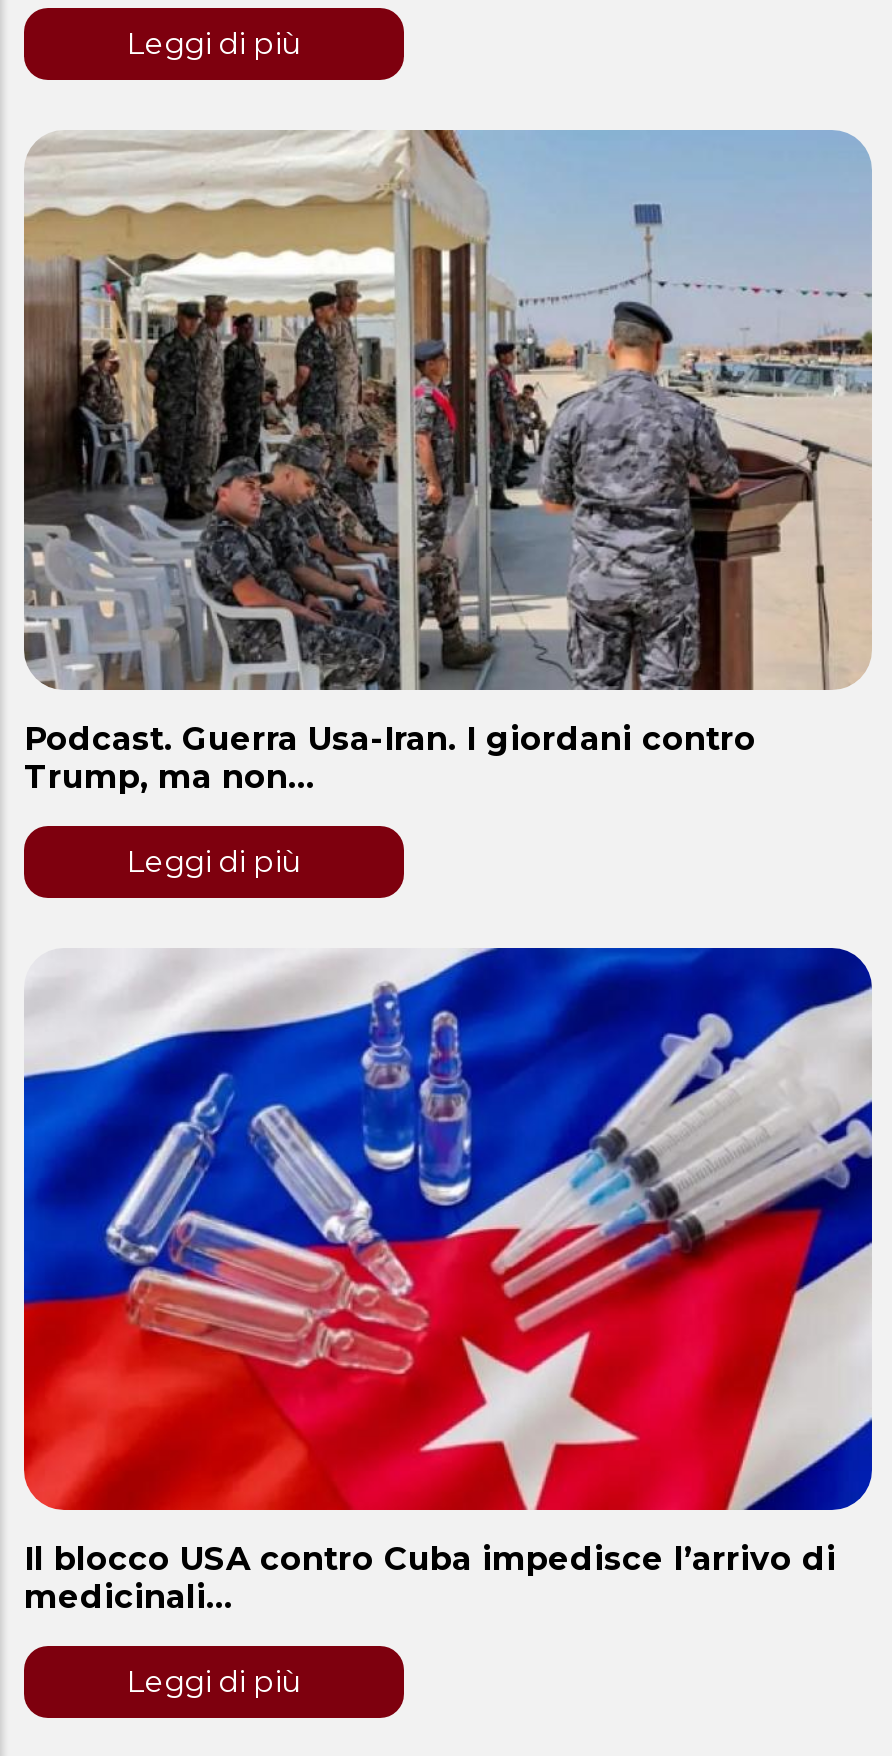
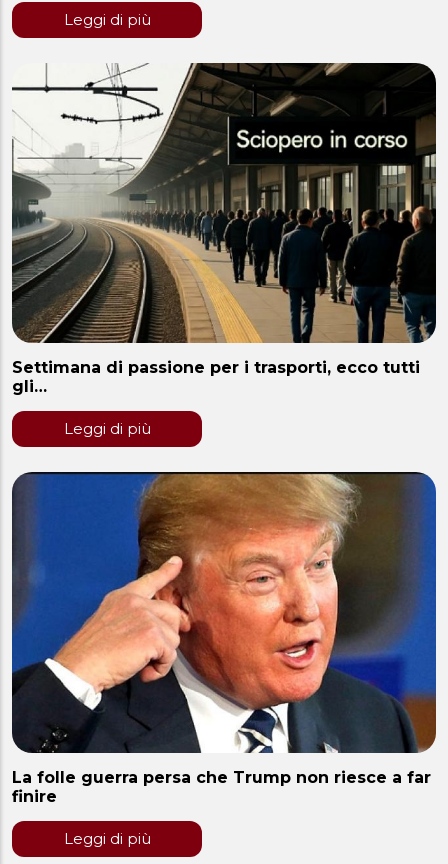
[22,130,872,797] [image] | Podcast. Guerra Usa-Iran. I giordani contro | Trump, ma non… -> [11,62,437,396] [image] | Settimana di passione per i trasporti, ecco tutti | gli…
[22,946,874,1616] [image] | Il blocco USA contro Cuba impedisce l’arrivo di | medicinali… -> [11,471,437,806] [image] | La folle guerra persa che Trump non riesce a far | finire

